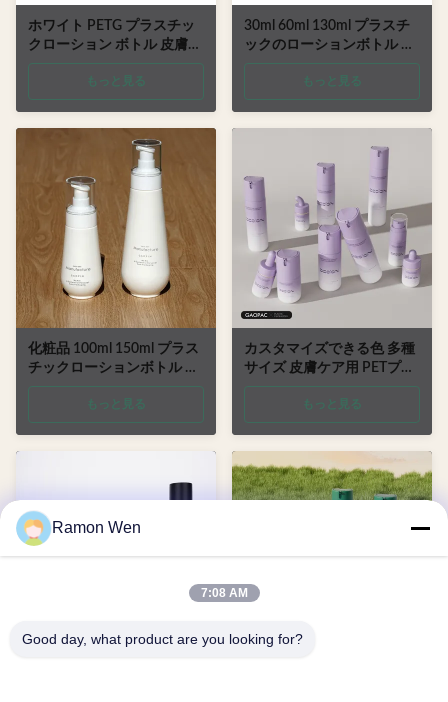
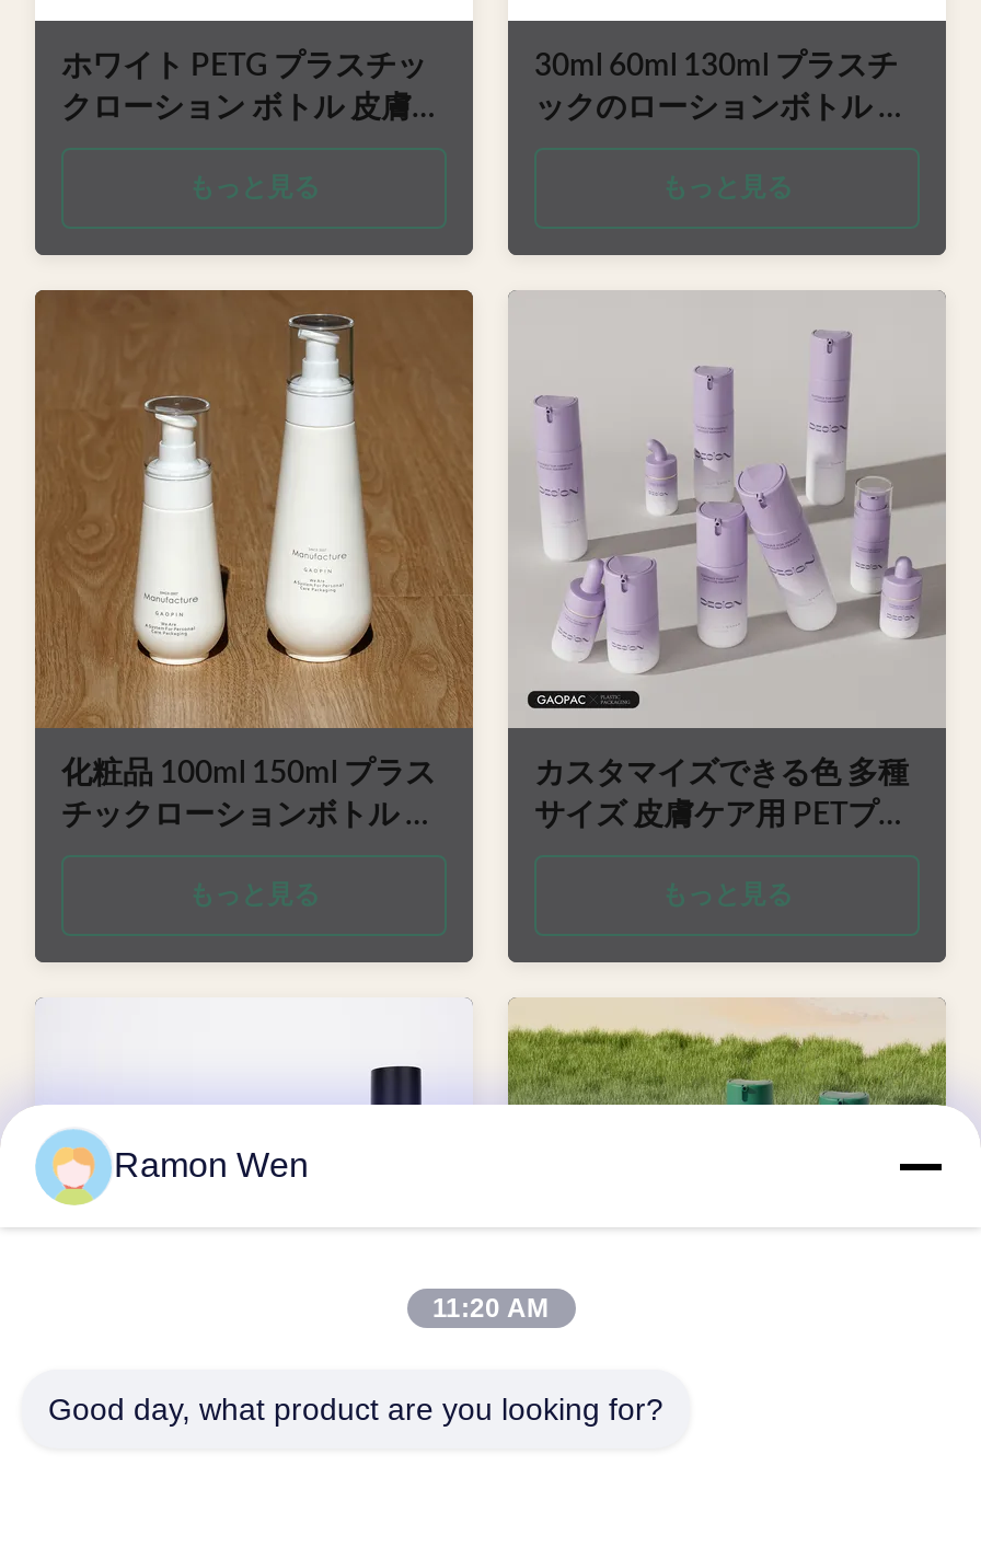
[200,586,247,600] 7:08 AM -> [432,1293,549,1324] 11:20 AM

